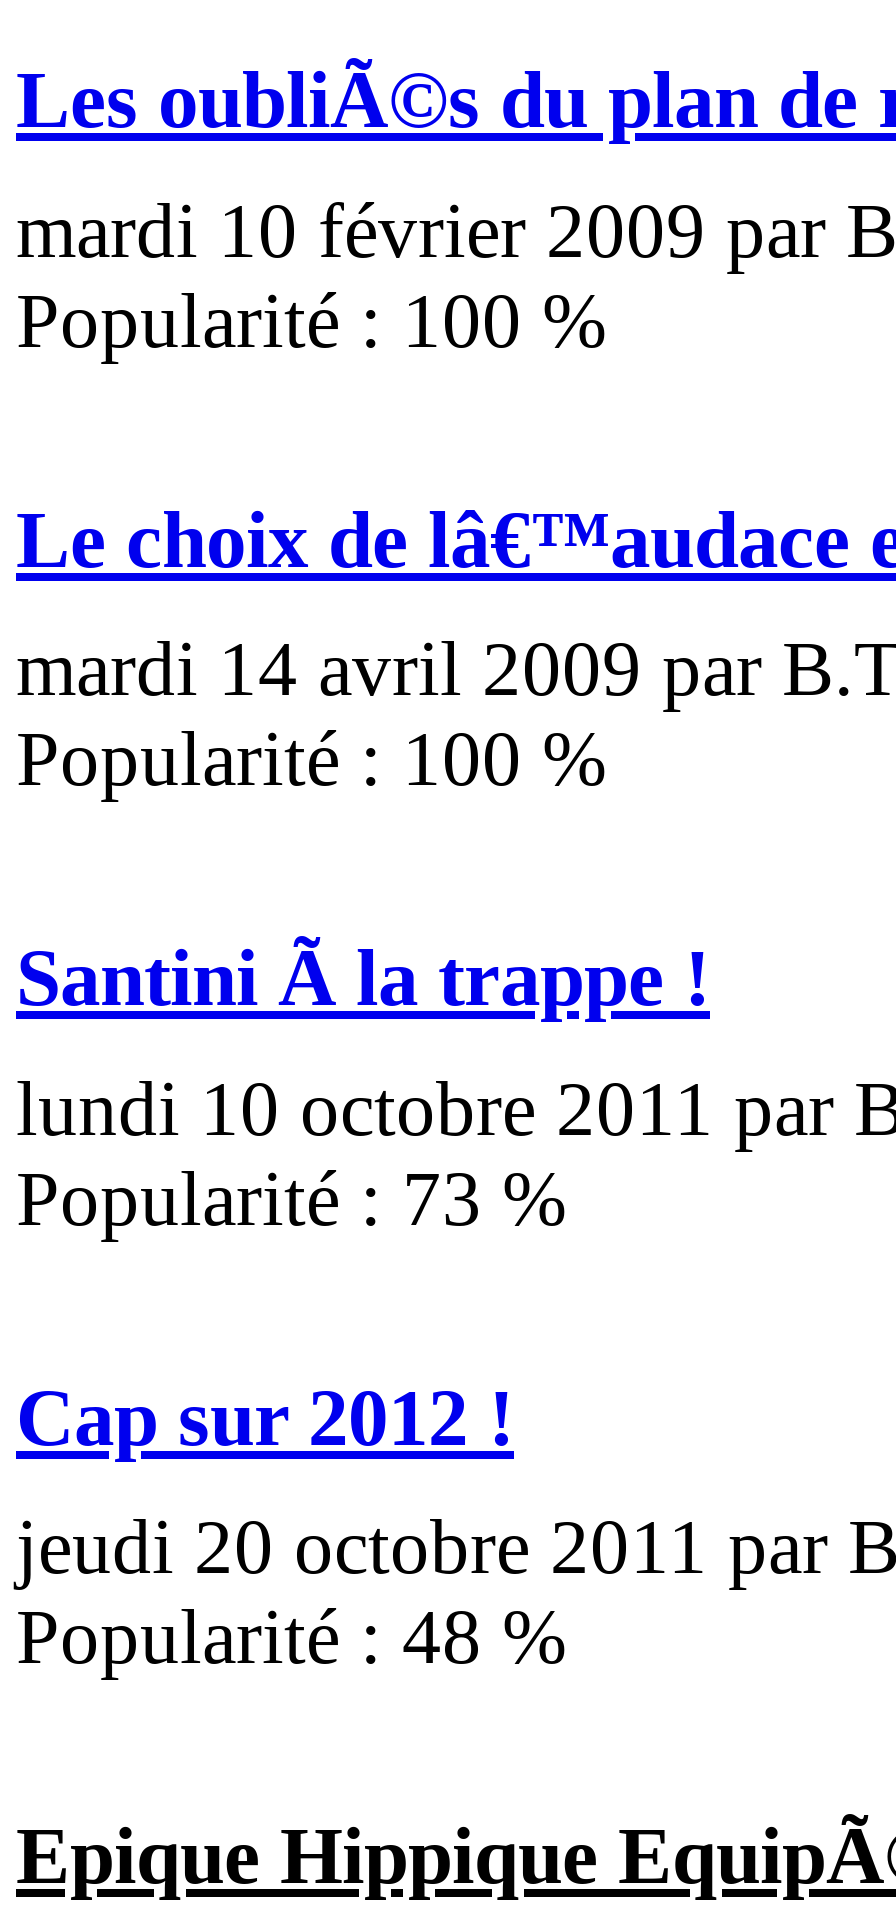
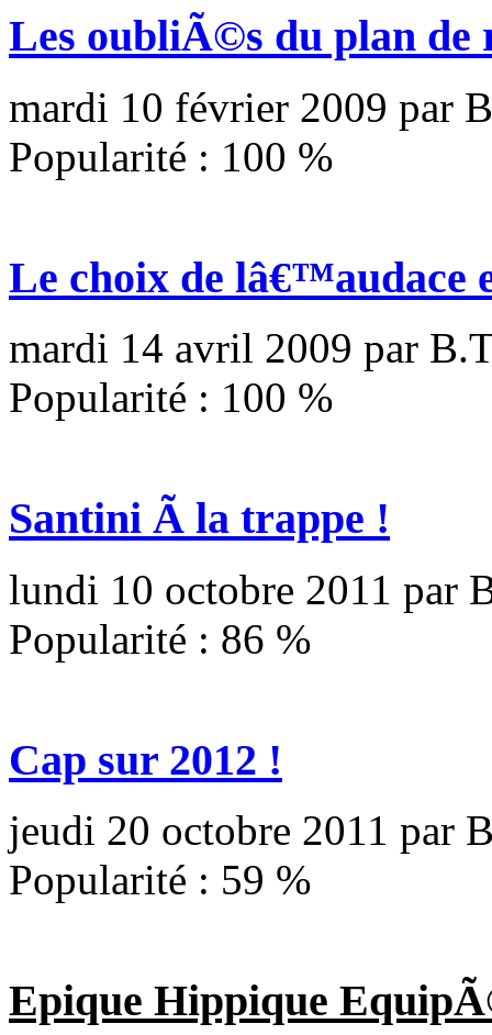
[16,1155,566,1241] Popularité : 73% -> [9,615,311,662] Popularité : 86%
[16,1593,566,1679] Popularité : 48% -> [9,856,311,903] Popularité : 59%

